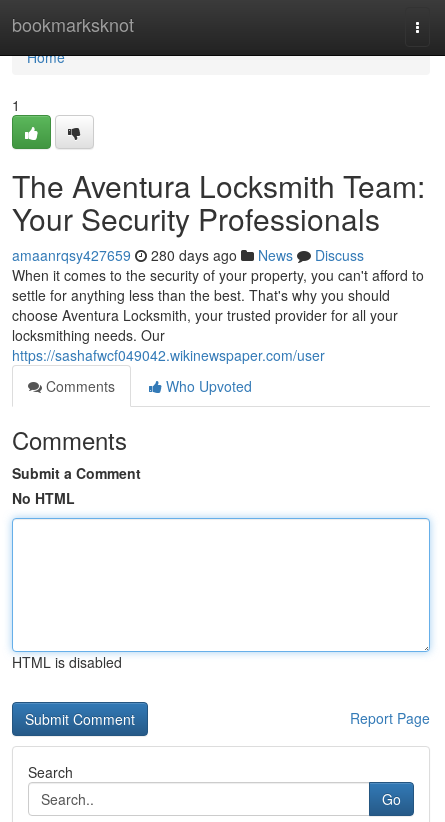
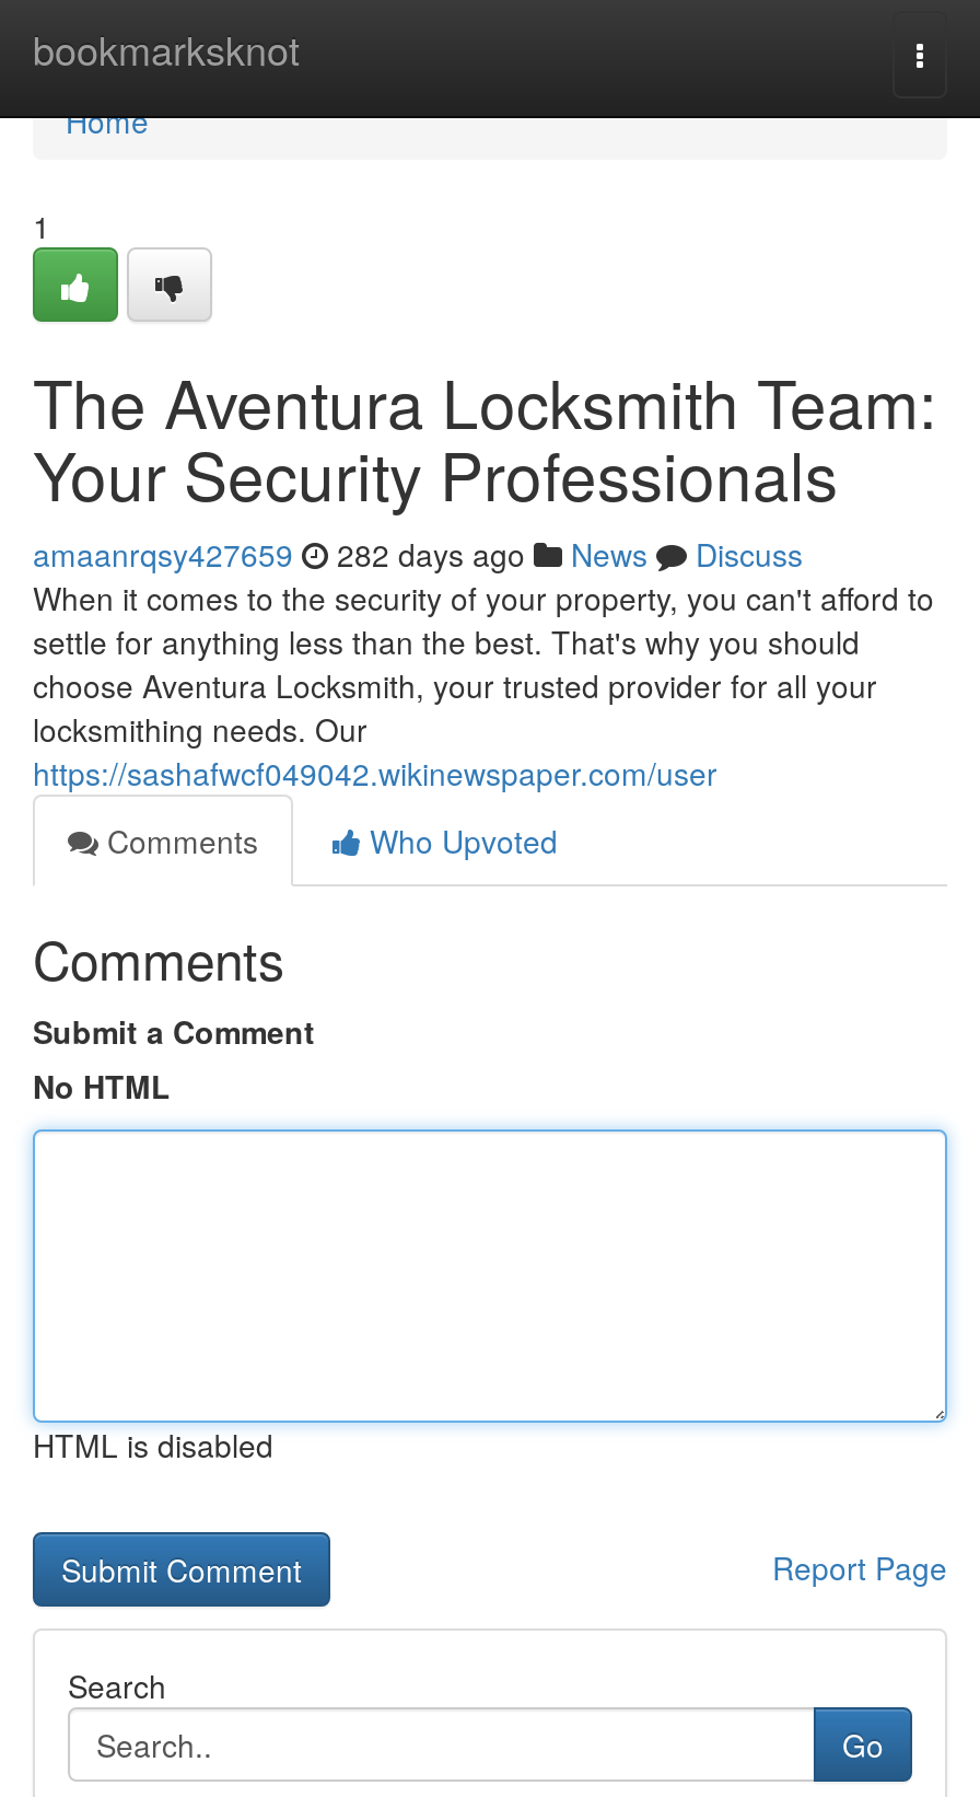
[12,245,364,265] amaanrqsy427659 280 days ago News Discuss -> [33,532,803,576] amaanrqsy427659 282 days ago News Discuss

